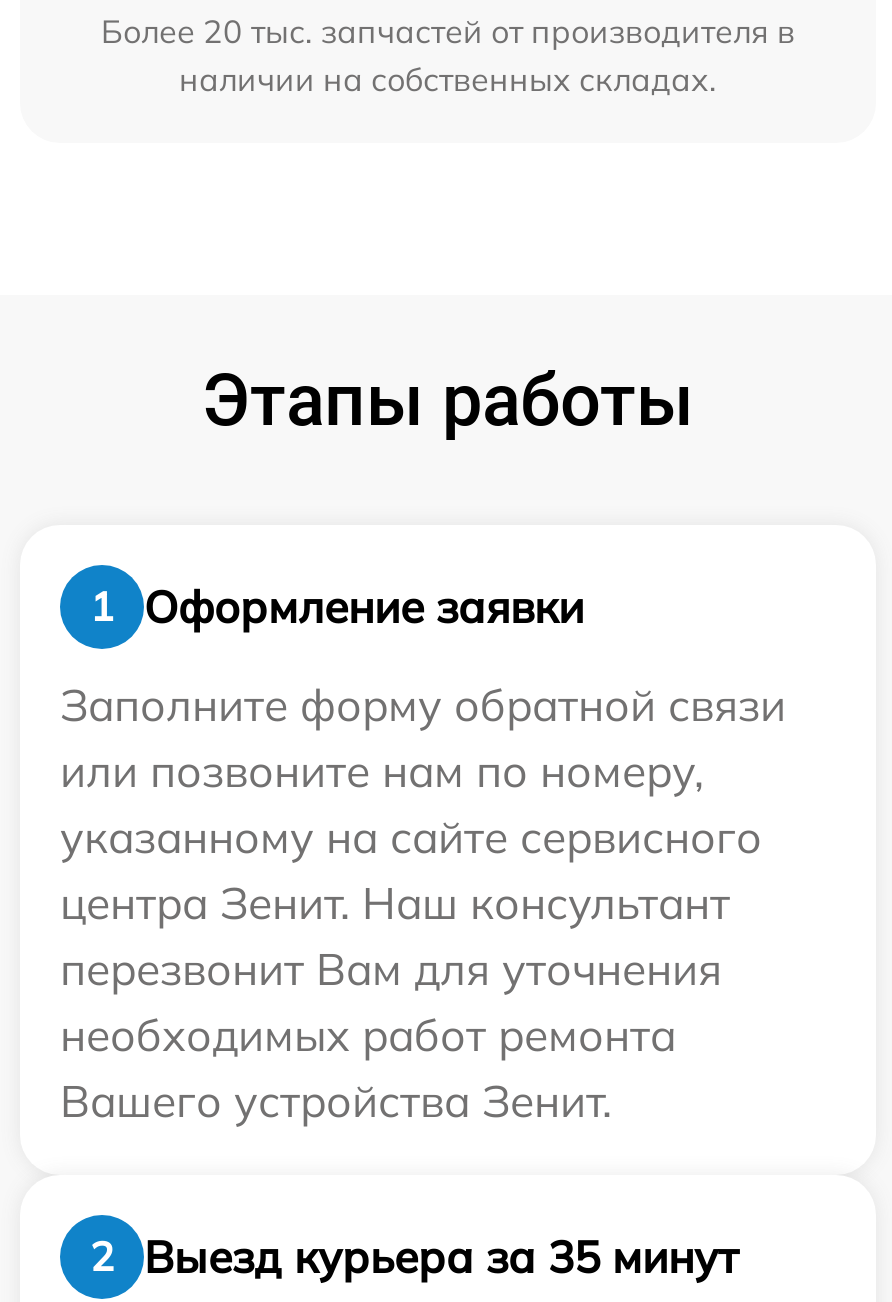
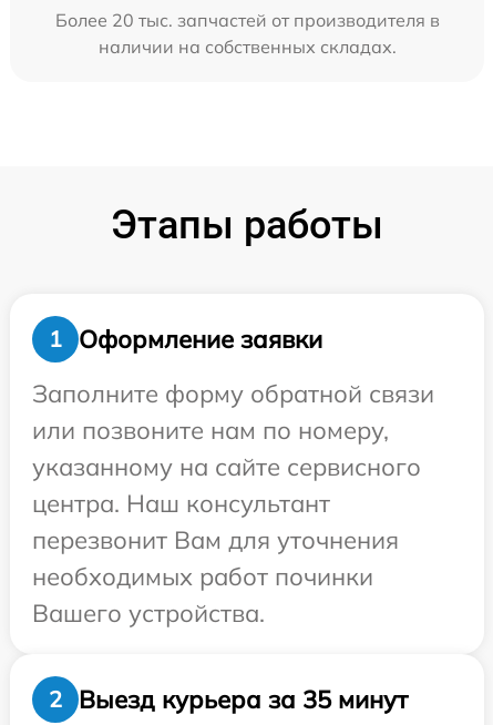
[60,876,730,932] центра Зенит. Наш консультант -> [32,488,330,519] центра. Наш консультант
[60,1008,676,1130] необходимых работ ремонта | Вашего устройства Зенит. -> [32,561,373,629] необходимых работ починки | Вашего устройства.

